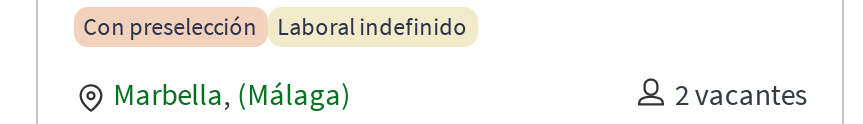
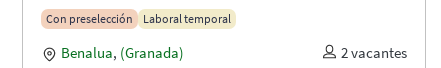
[277,11,467,41] Laboral indefinido -> [143,11,231,26] Laboral temporal
[113,75,351,113] Marbella, (Málaga) -> [61,43,184,62] Benalua, (Granada)

